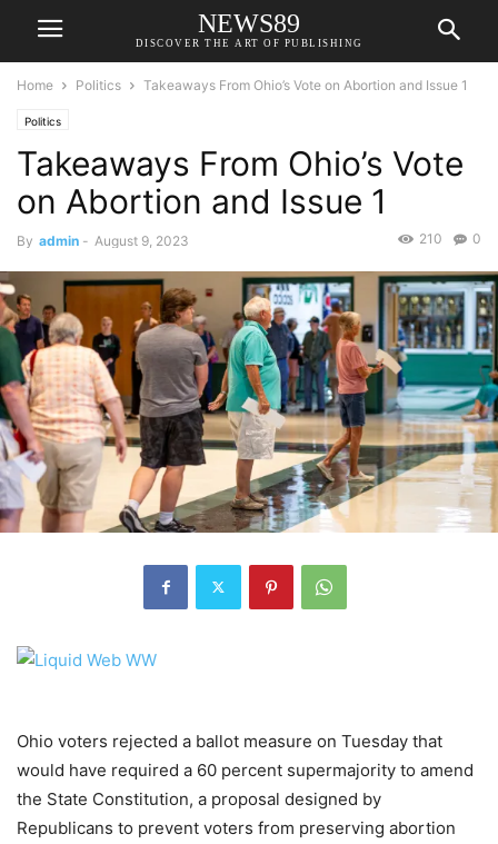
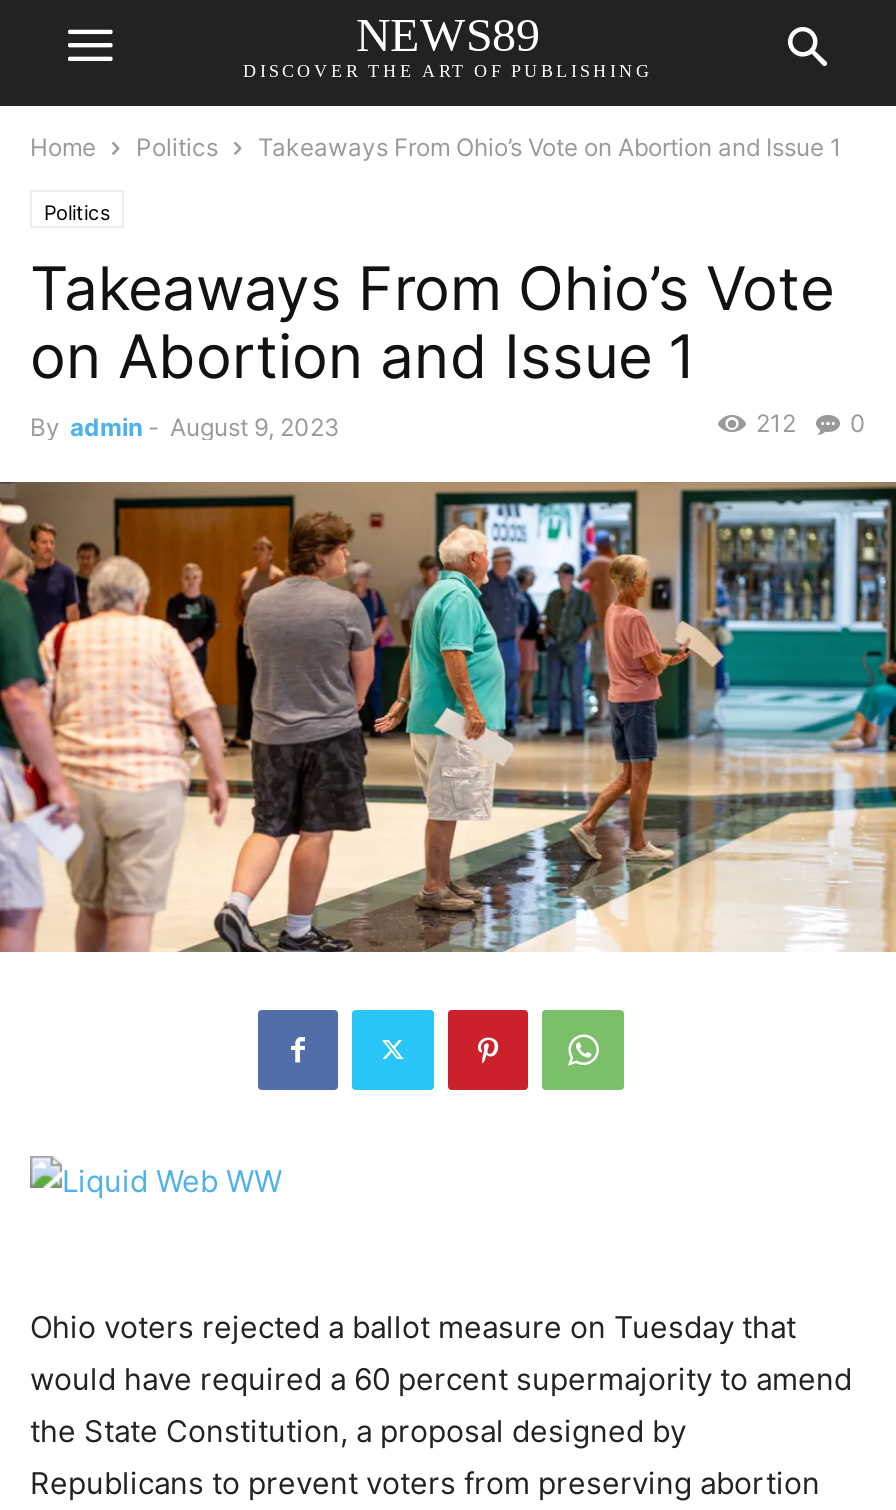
[419,230,481,247] 210 0 -> [756,408,866,438] 212 0

